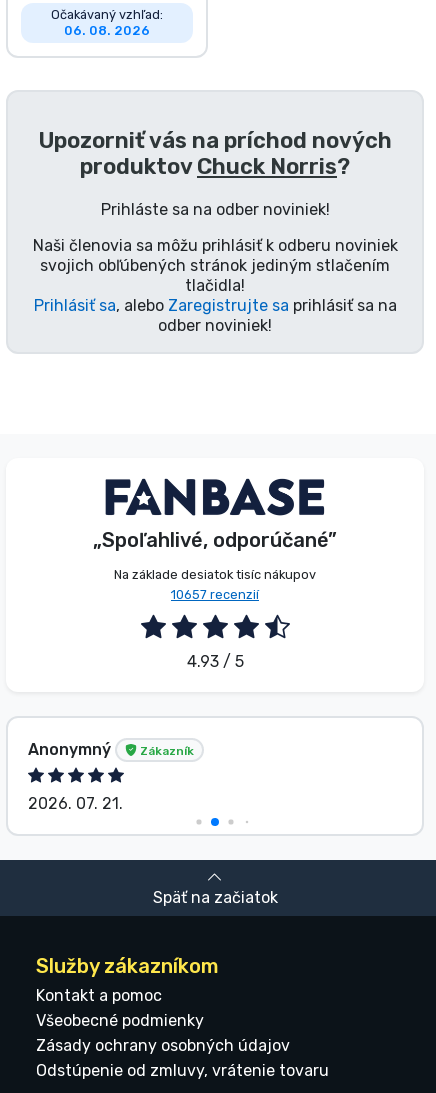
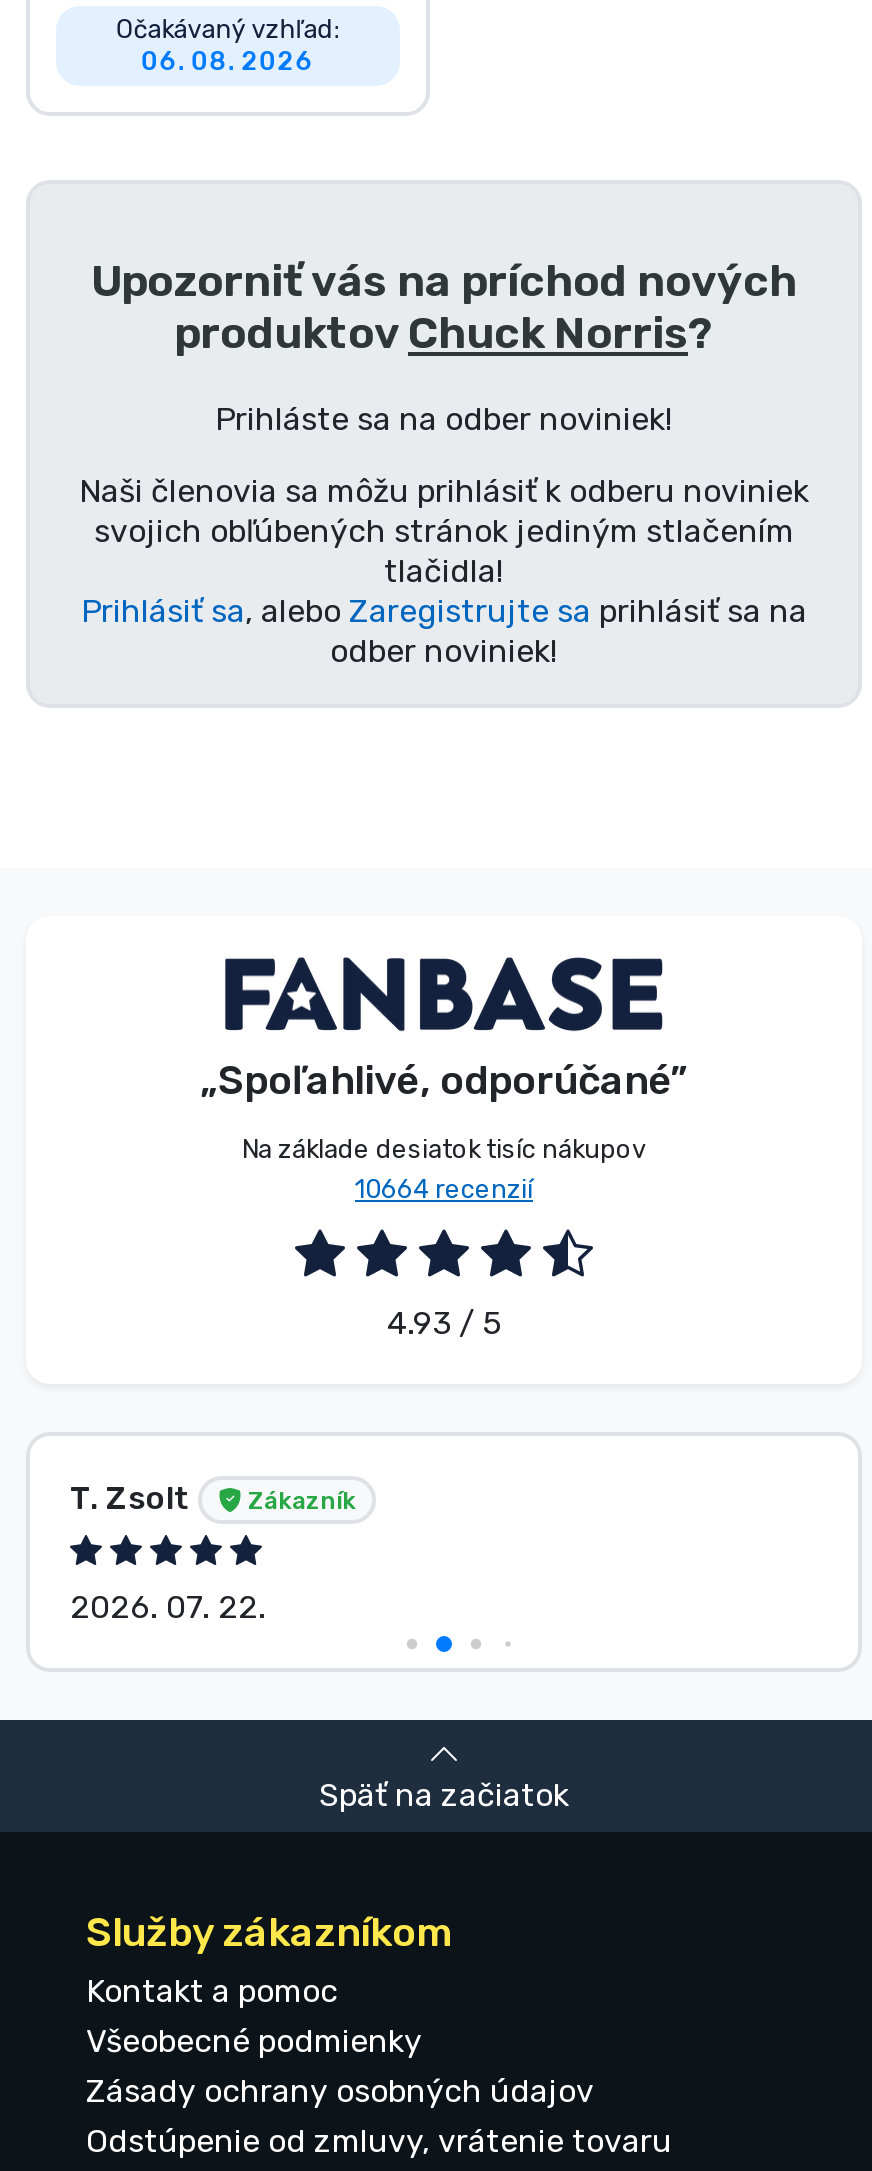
[171,587,259,602] 10657 recenzií -> [355,1174,533,1204] 10664 recenzií
[28,739,115,758] Anonymný -> [70,1479,198,1517] T. Zsolt
[28,794,123,813] 2026. 07. 21. -> [70,1589,266,1627] 2026. 07. 22.

